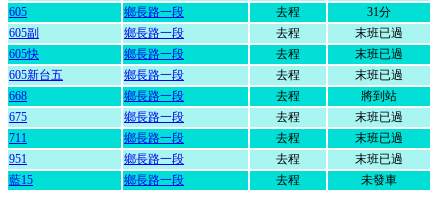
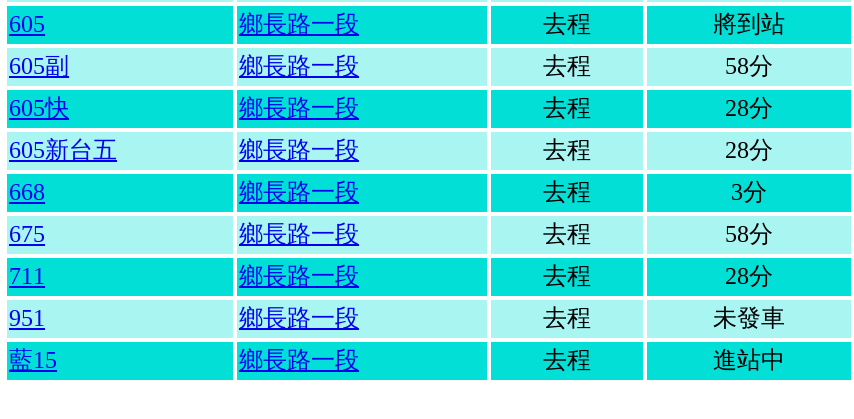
[367,5,391,19] 31分 -> none
[355,26,403,40] 末班已過 -> [725,52,773,80] 58分
[355,47,403,61] 末班已過 -> [725,94,773,122] 28分
[355,68,403,82] 末班已過 -> [725,136,773,164] 28分
moved [361,89,397,103] -> [713,10,785,38]: 將到站
none -> [731,178,767,206] 3分
[355,110,403,124] 末班已過 -> [725,220,773,248] 58分
[355,131,403,145] 末班已過 -> [725,262,773,290] 28分
[355,152,403,166] 末班已過 -> none
moved [361,173,397,187] -> [713,304,785,332]: 未發車
none -> [713,346,785,374] 進站中

